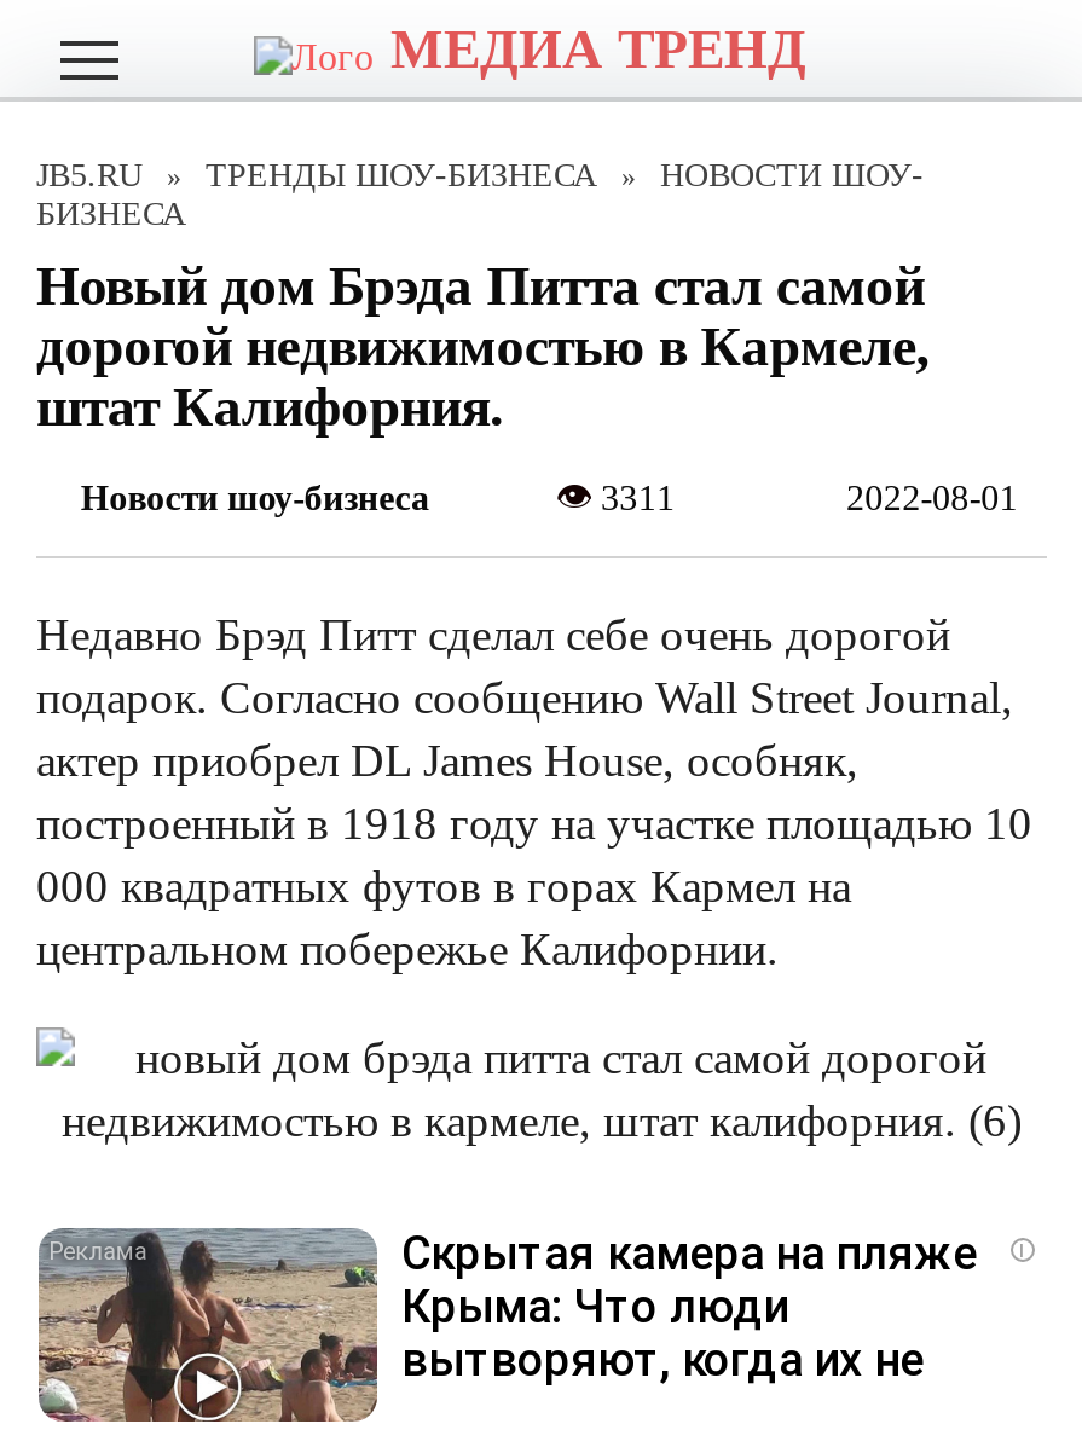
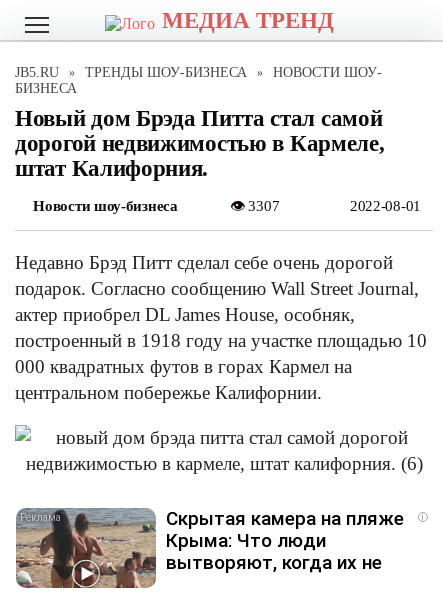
[601,476,675,517] 3311 -> [248,197,279,214] 3307

